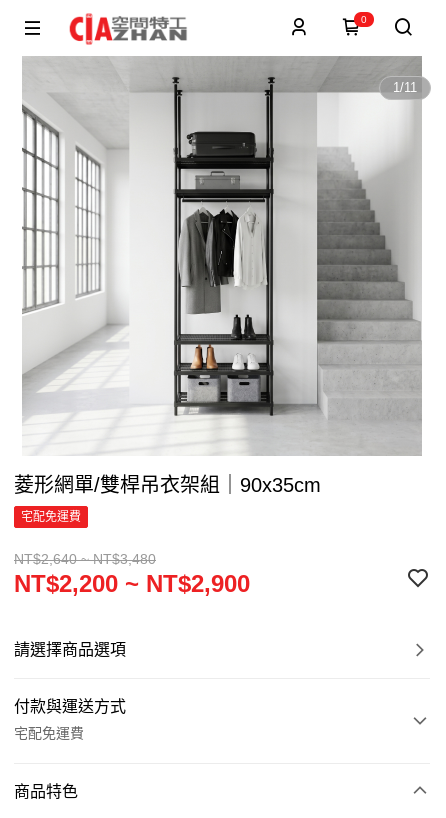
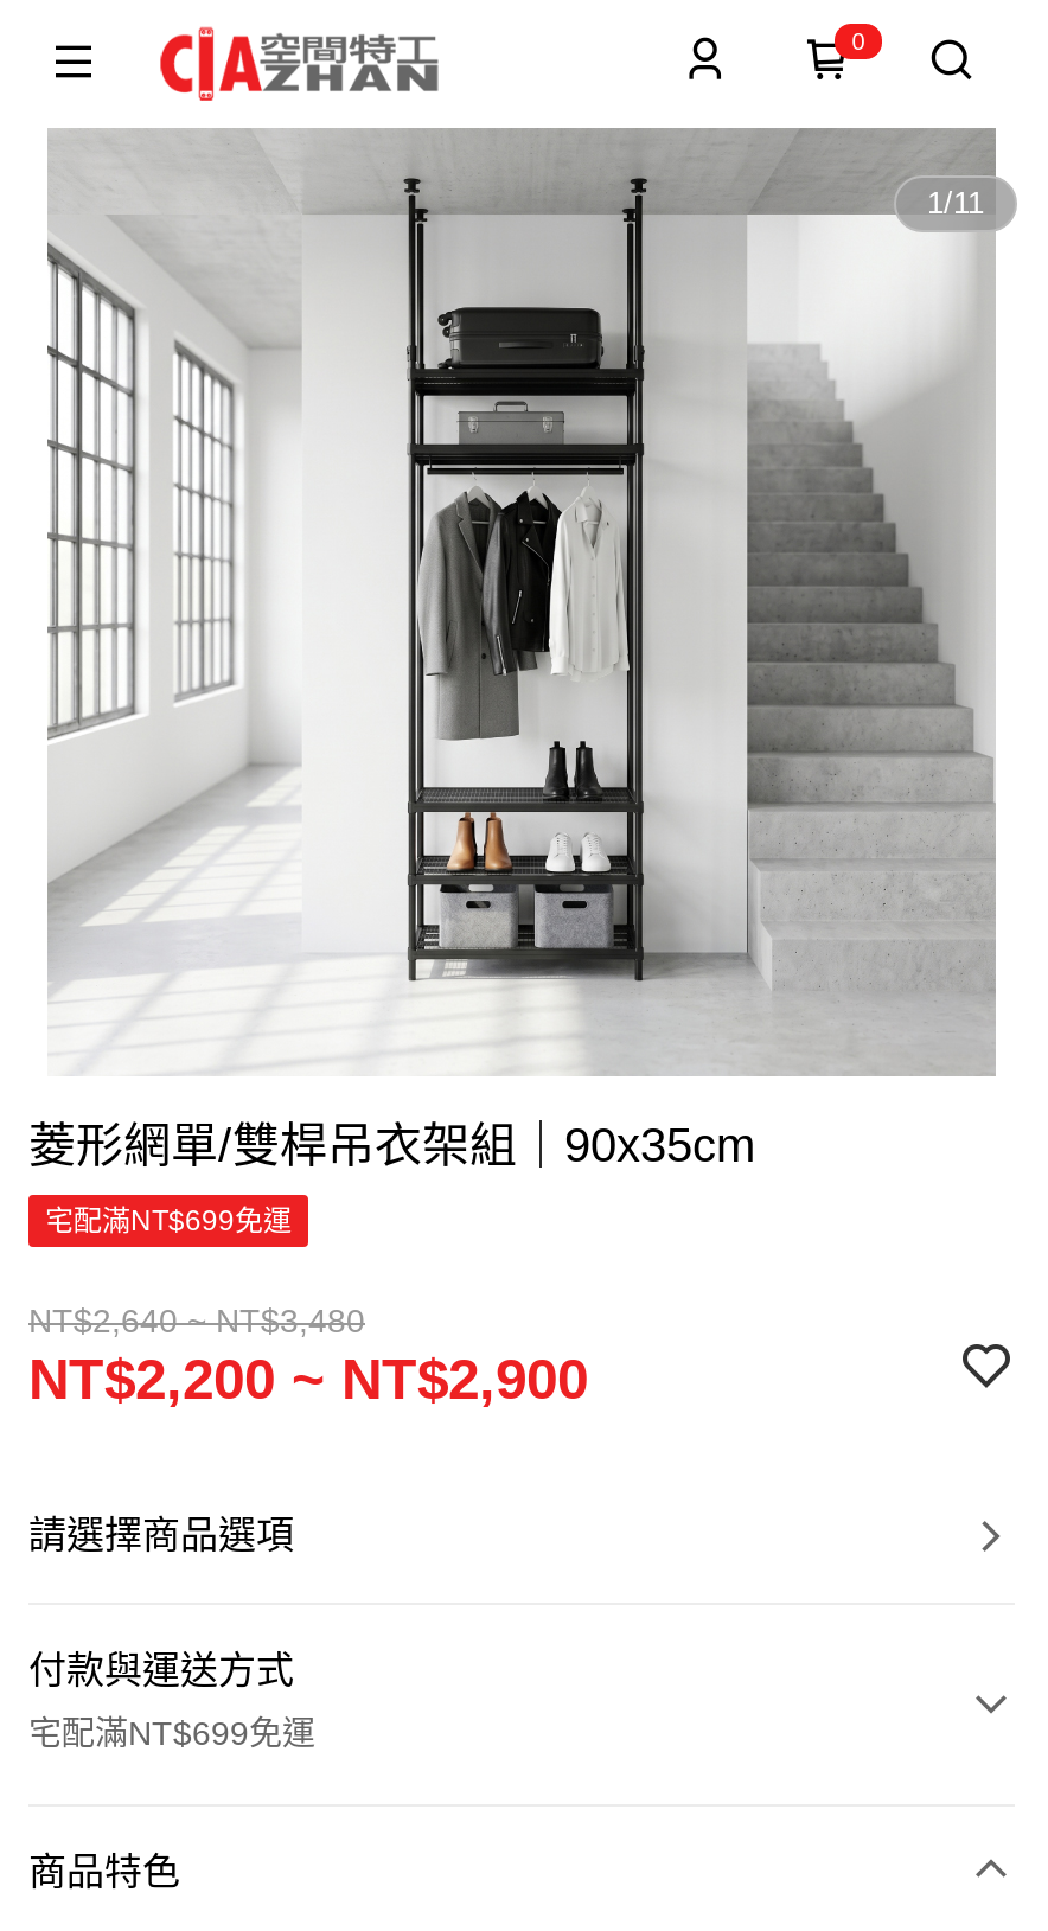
[21,510,81,524] 宅配免運費 -> [45,1204,292,1238] 宅配滿NT$699免運
[14,725,84,741] 宅配免運費 -> [28,1714,315,1752] 宅配滿NT$699免運

